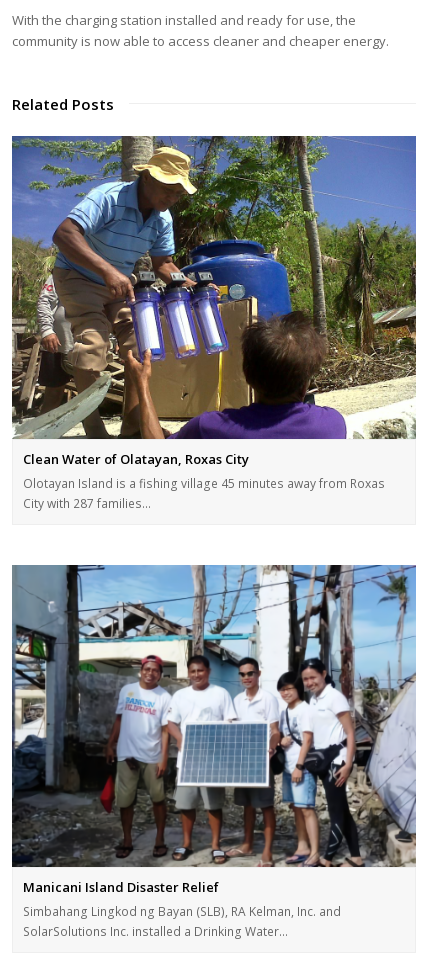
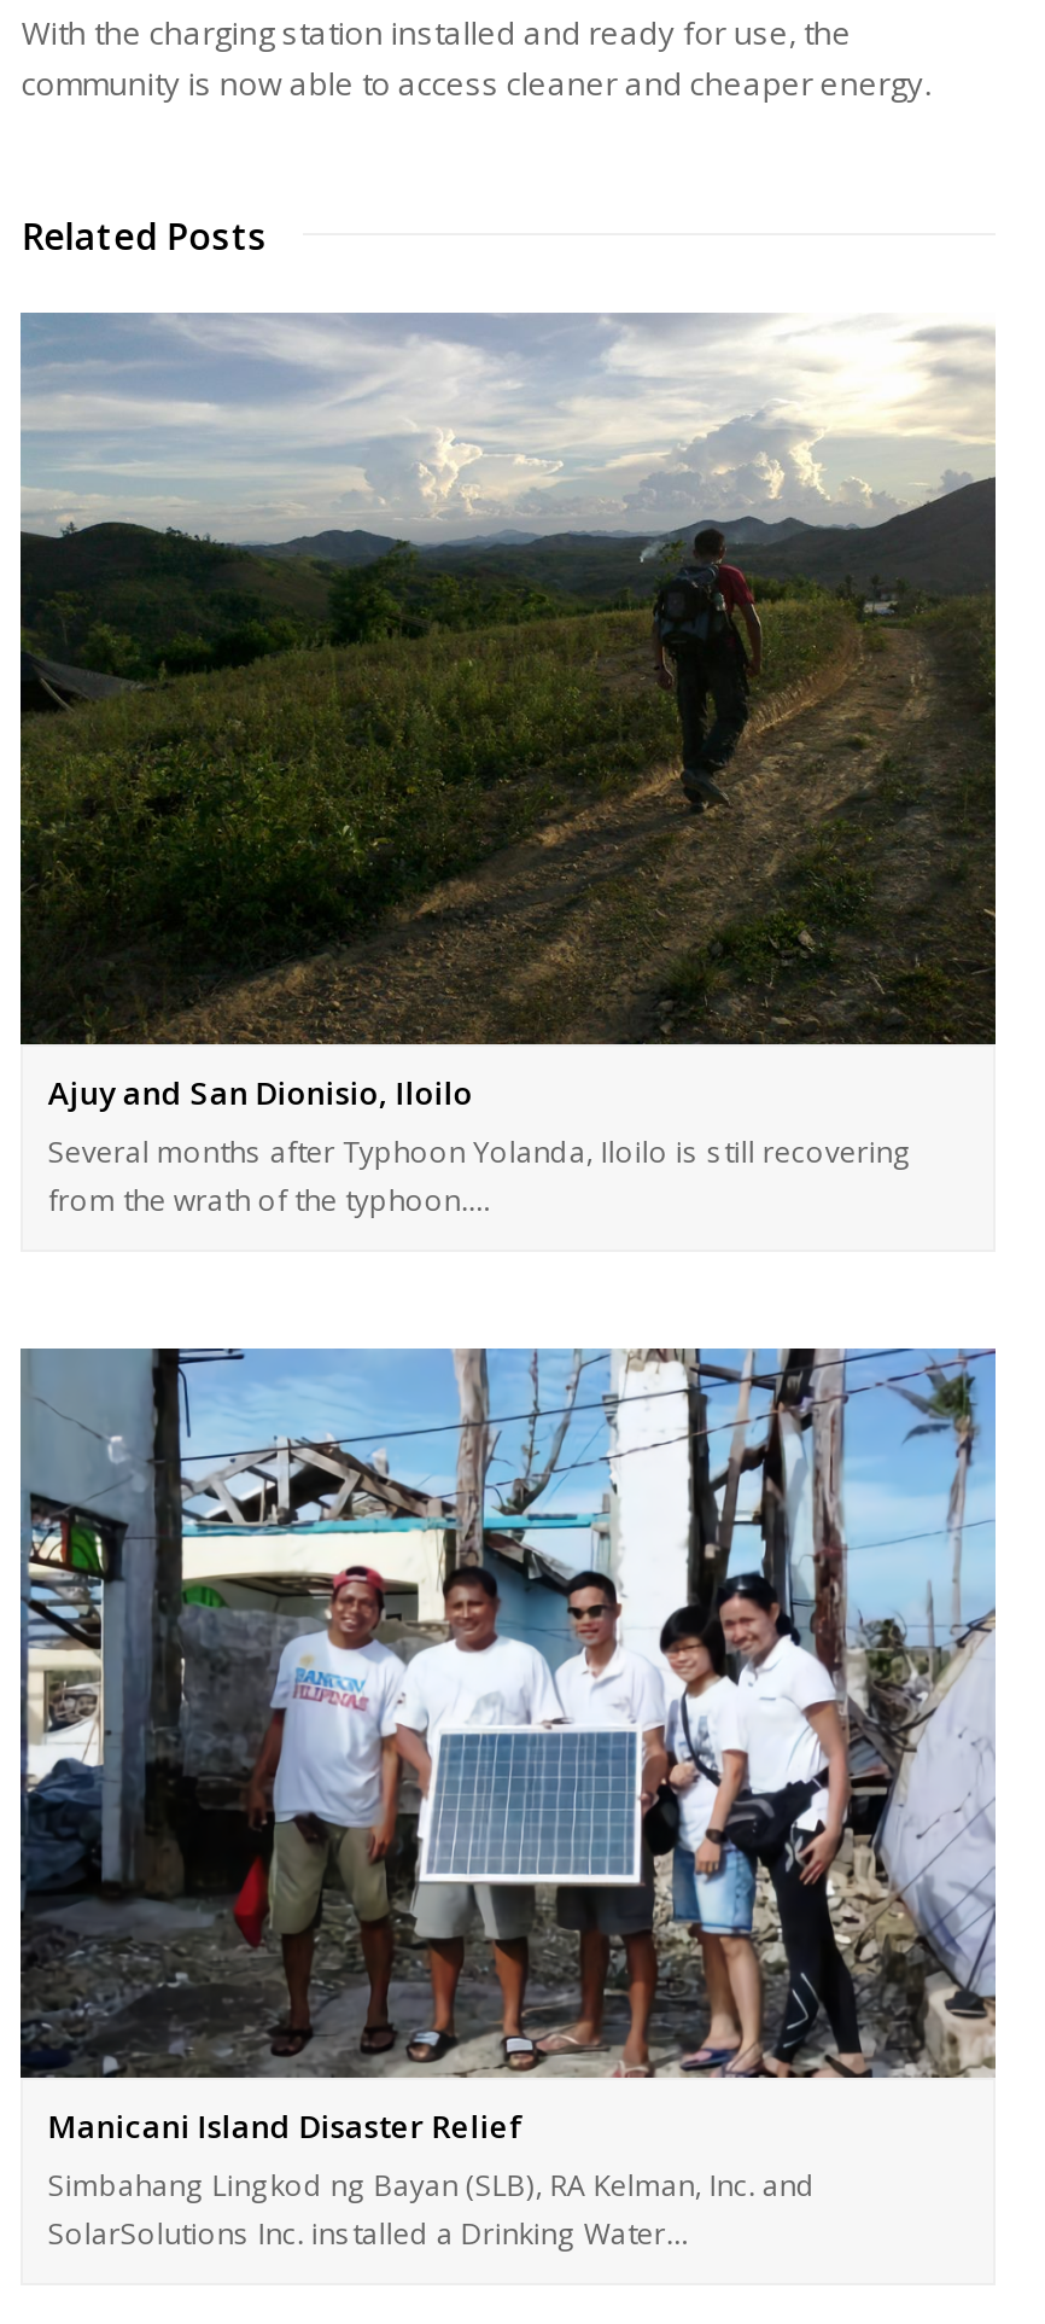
[11,135,417,512] [image] | Clean Water of Olatayan, Roxas City | Olotayan Island is a fishing village 45 minutes away from Roxas | City with 287 families… -> [18,313,998,1220] [image] | Ajuy and San Dionisio, Iloilo | Several months after Typhoon Yolanda, Iloilo is still recovering | from the wrath of the typhoon.…

